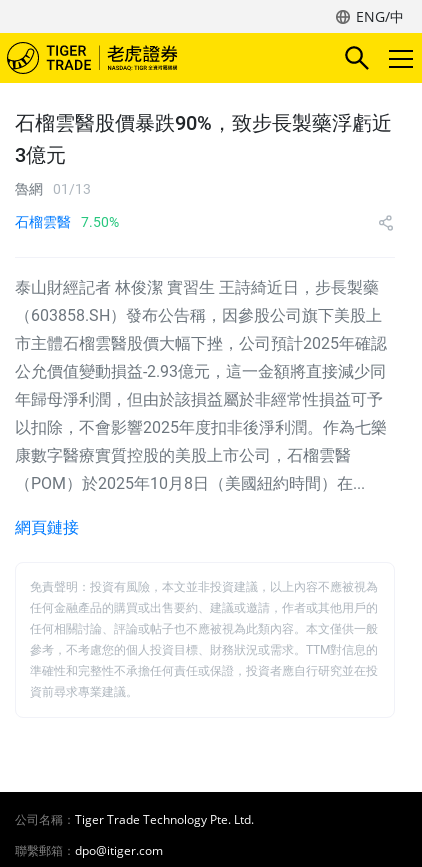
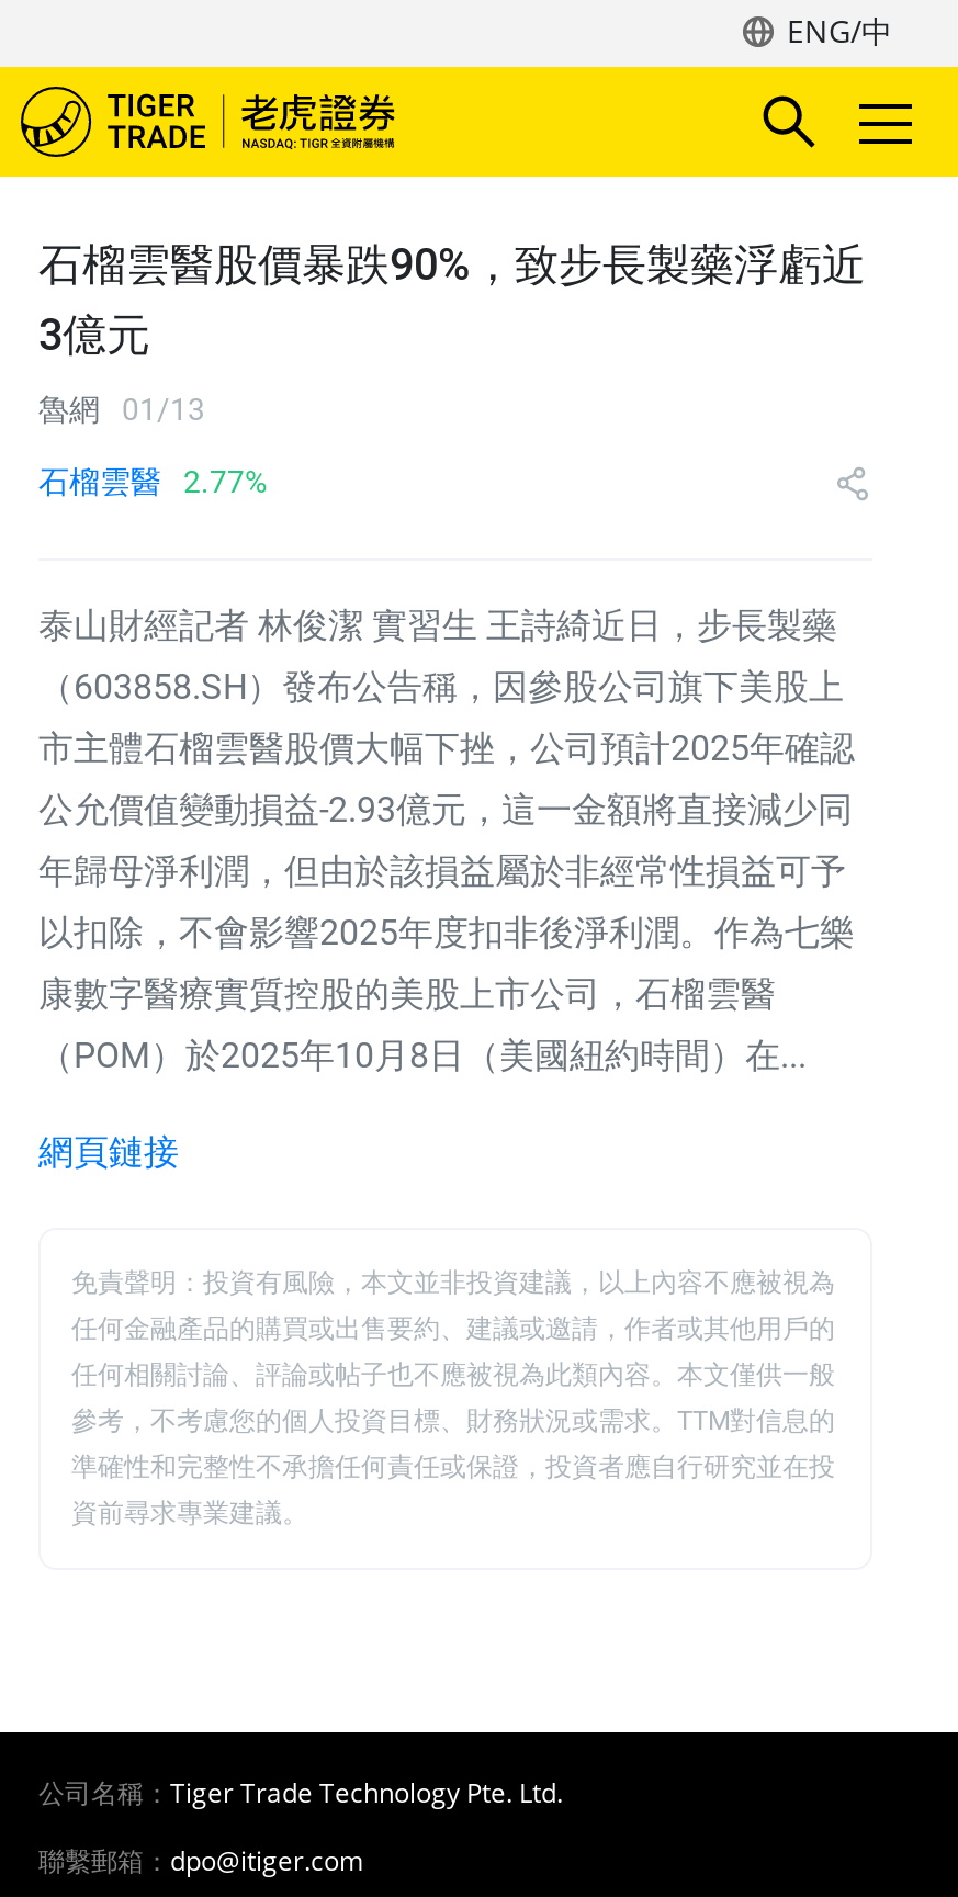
[15,214,119,230] 石榴雲醫 7.50% -> [38,464,267,499] 石榴雲醫 2.77%

